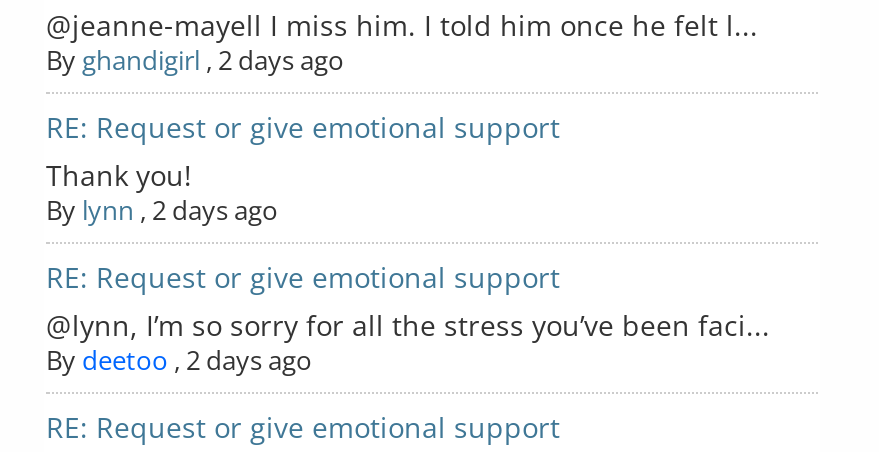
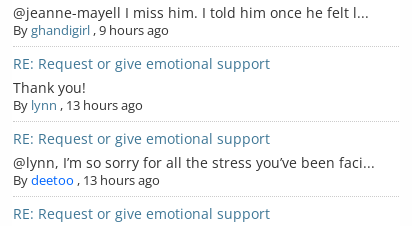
[46,42,344,78] Byghandigirl,2 days ago -> [13,21,169,39] Byghandigirl,9 hours ago
[46,192,278,228] By lynn, 2 days ago -> [13,96,143,114] By lynn, 13 hours ago
[46,342,312,378] Bydeetoo, 2 days ago -> [13,171,160,189] Bydeetoo, 13 hours ago

